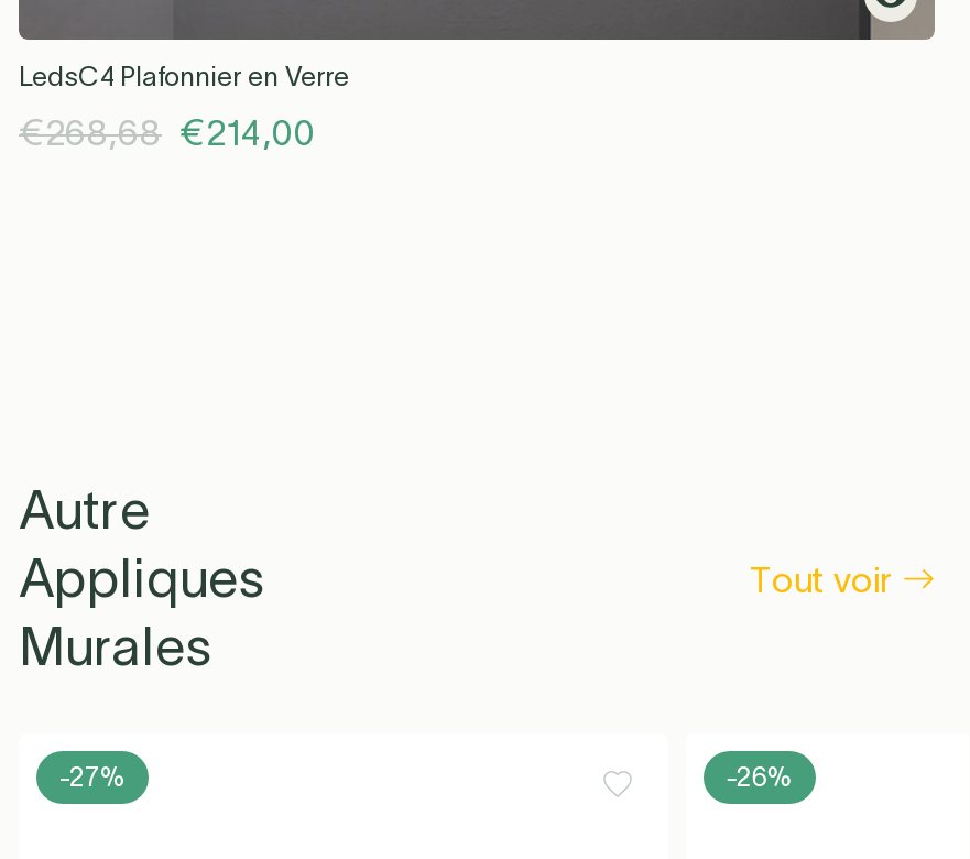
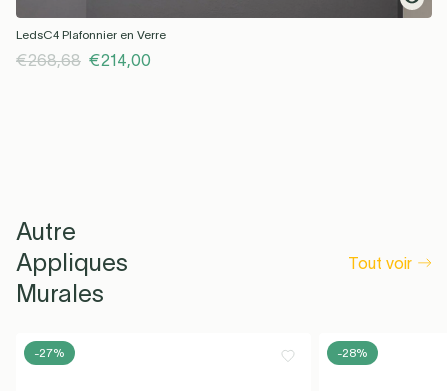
[725,762,793,791] -26% -> [337,346,368,359] -28%

